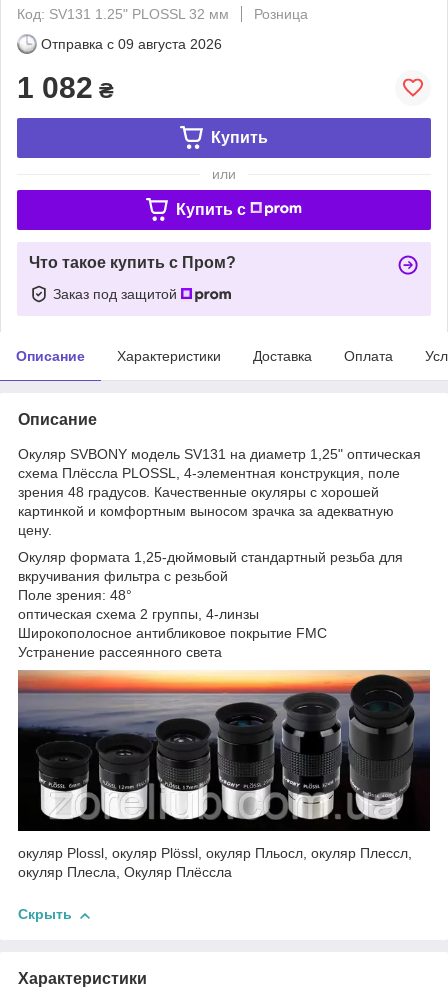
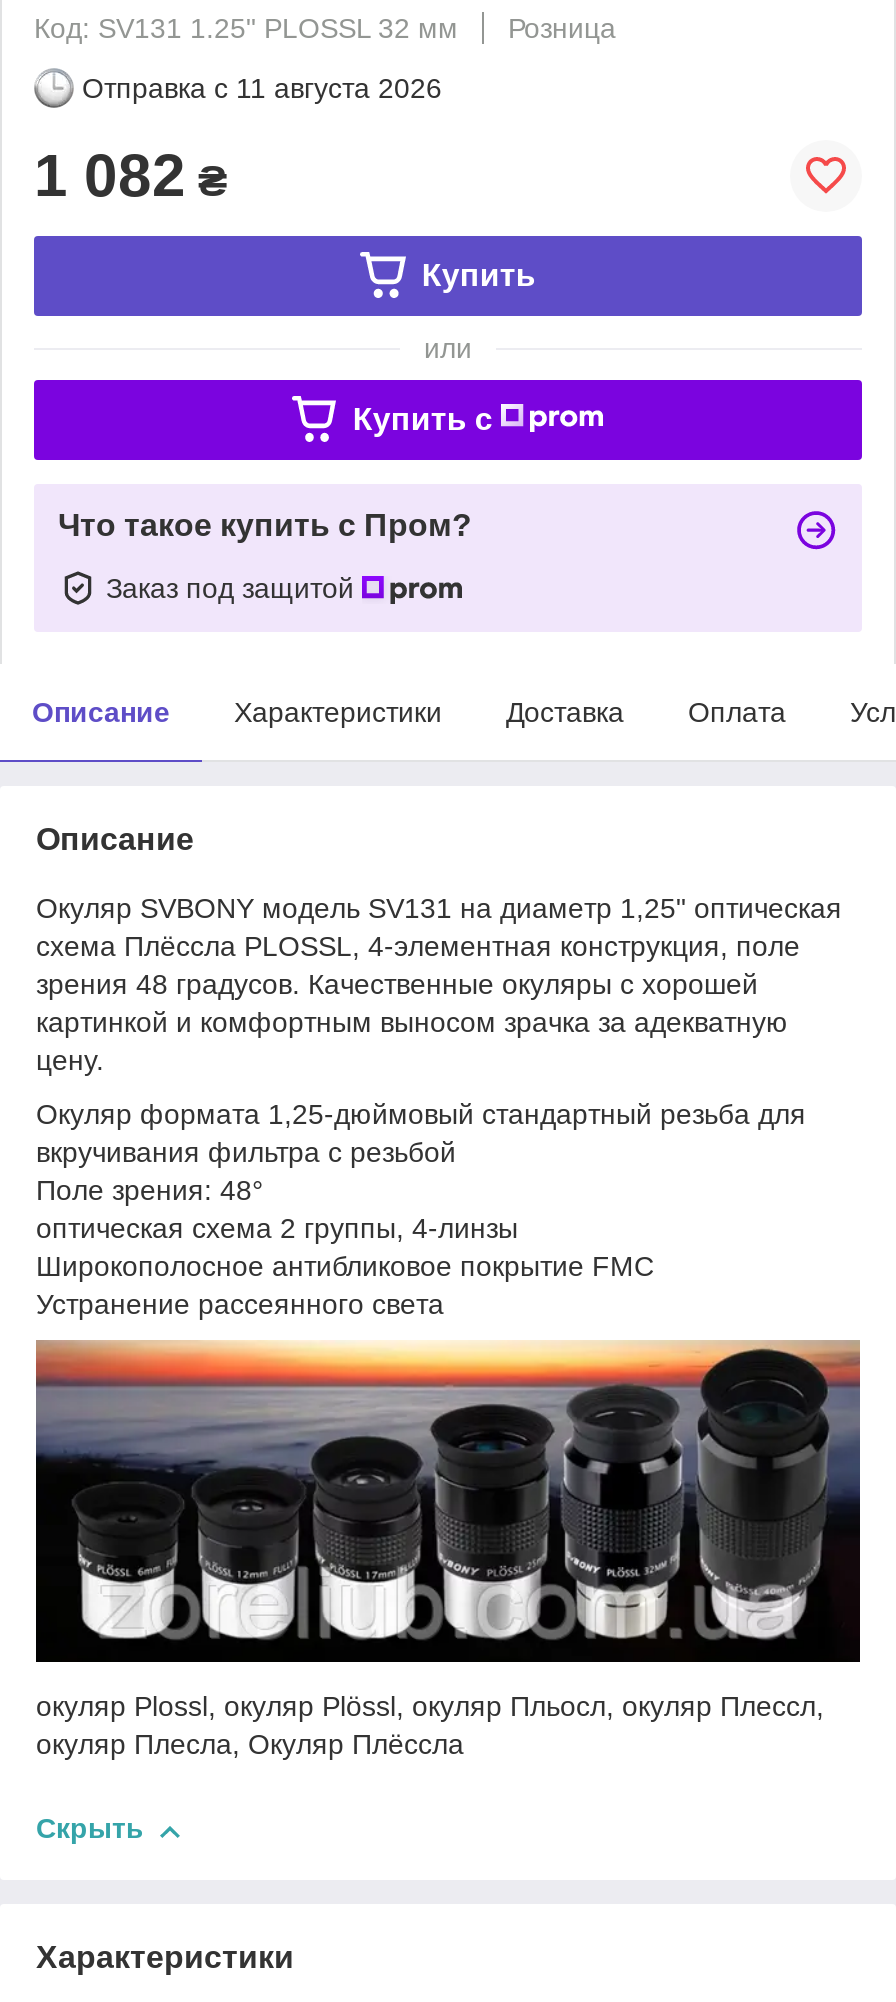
[41,36,222,52] Отправка с 09 августа 2026 -> [82,72,442,104] Отправка с 11 августа 2026

